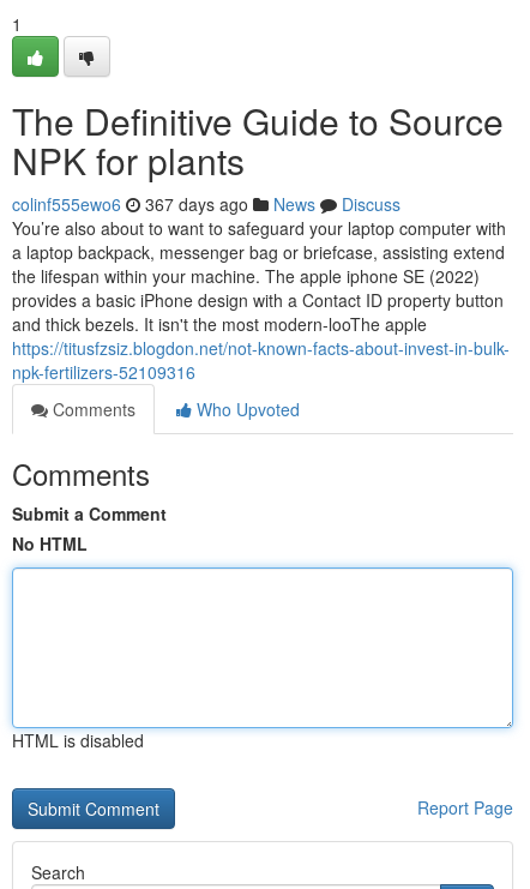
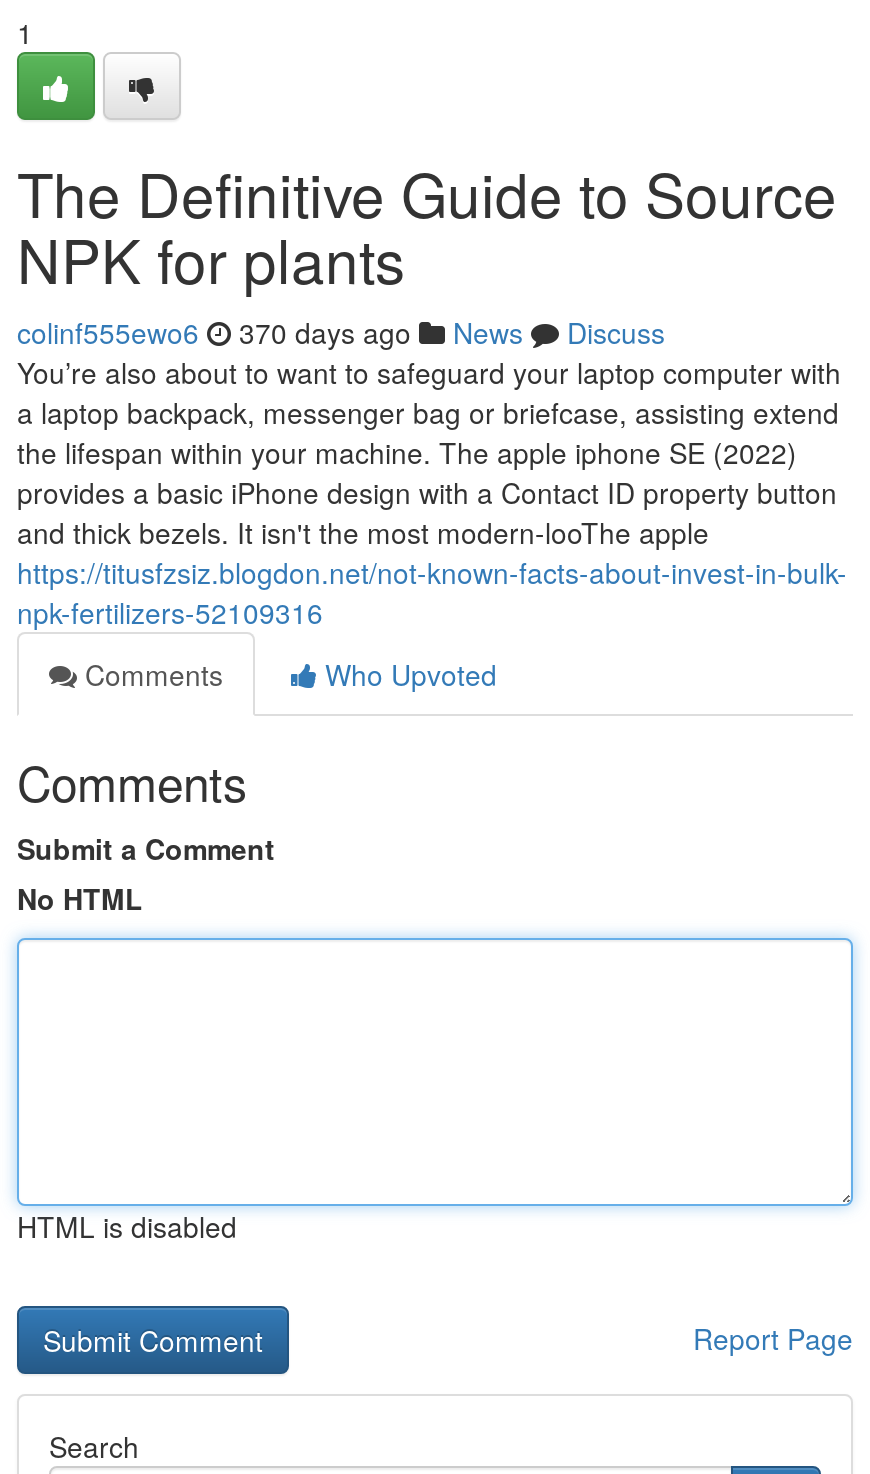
[12,192,400,216] colinf555ewo6 367 days ago News Discuss -> [17,312,665,352] colinf555ewo6 370 days ago News Discuss

